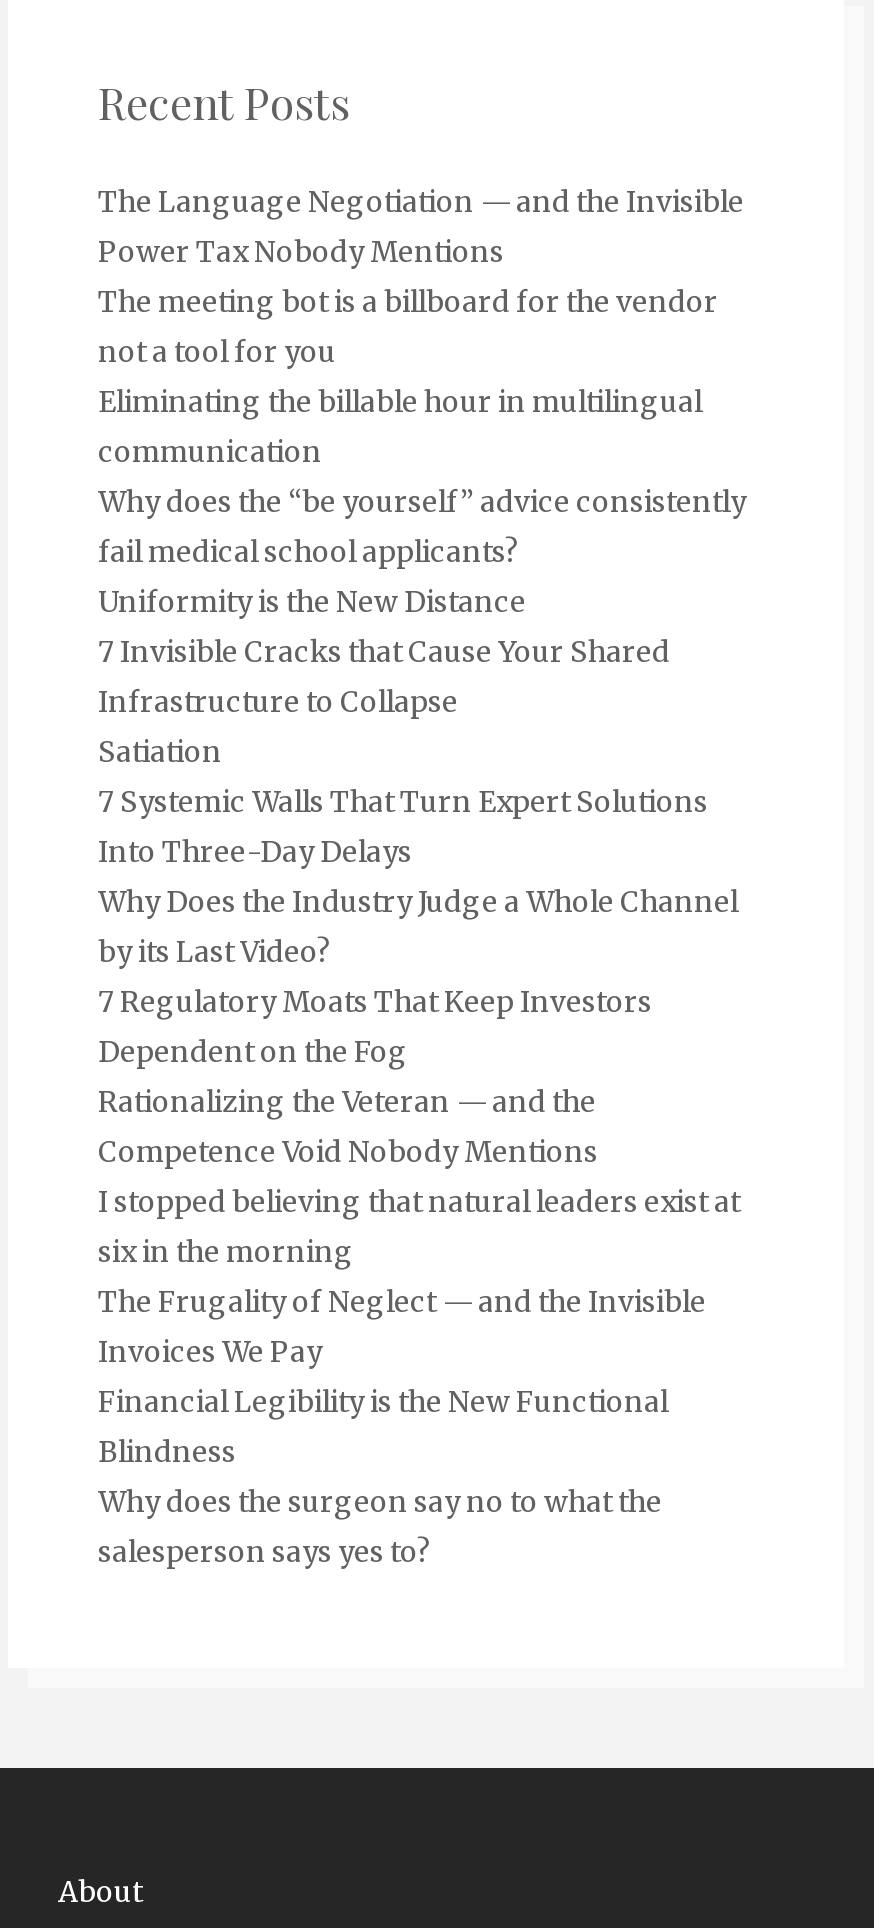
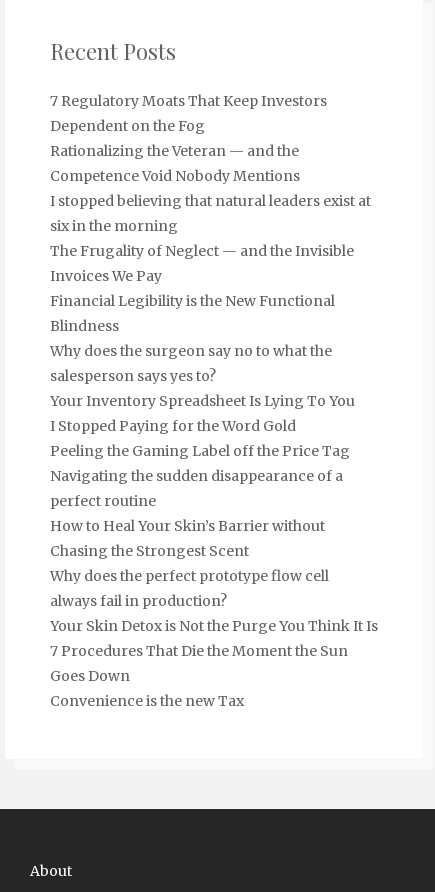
[98,184,746,970] The Language Negotiation — and the Invisible | Power Tax Nobody Mentions | The meeting bot is a billboard for the vendor | not a tool for you | Eliminating the billable hour in multilingual | communication | Why does the “be yourself” advice consistently | fail medical school applicants? | Uniformity is the New Distance | 7 Invisible Cracks that Cause Your Shared | Infrastructure to Collapse | Satiation | 7 Systemic Walls That Turn Expert Solutions | Into Three-Day Delays | Why Does the Industry Judge a Whole Channel | by its Last Video? -> none
moved [98,984,740,1570] -> [50,92,371,385]: 7 Regulatory Moats That Keep Investors | Dependent on the Fog | Rationalizing the Veteran — and the | ... | Why does the surgeon say no to what the | salesperson says yes to?
none -> [50,392,378,710] Your Inventory Spreadsheet Is Lying To You | I Stopped Paying for the Word Gold | Peeling the Gaming Label off the Price Tag | Navigating the sudden disappearance of a | perfect routine | How to Heal Your Skin’s Barrier without | Chasing the Strongest Scent | Why does the perfect prototype flow cell | always fail in production? | Your Skin Detox is Not the Purge You Think It Is | 7 Procedures That Die the Moment the Sun | Goes Down | Convenience is the new Tax

